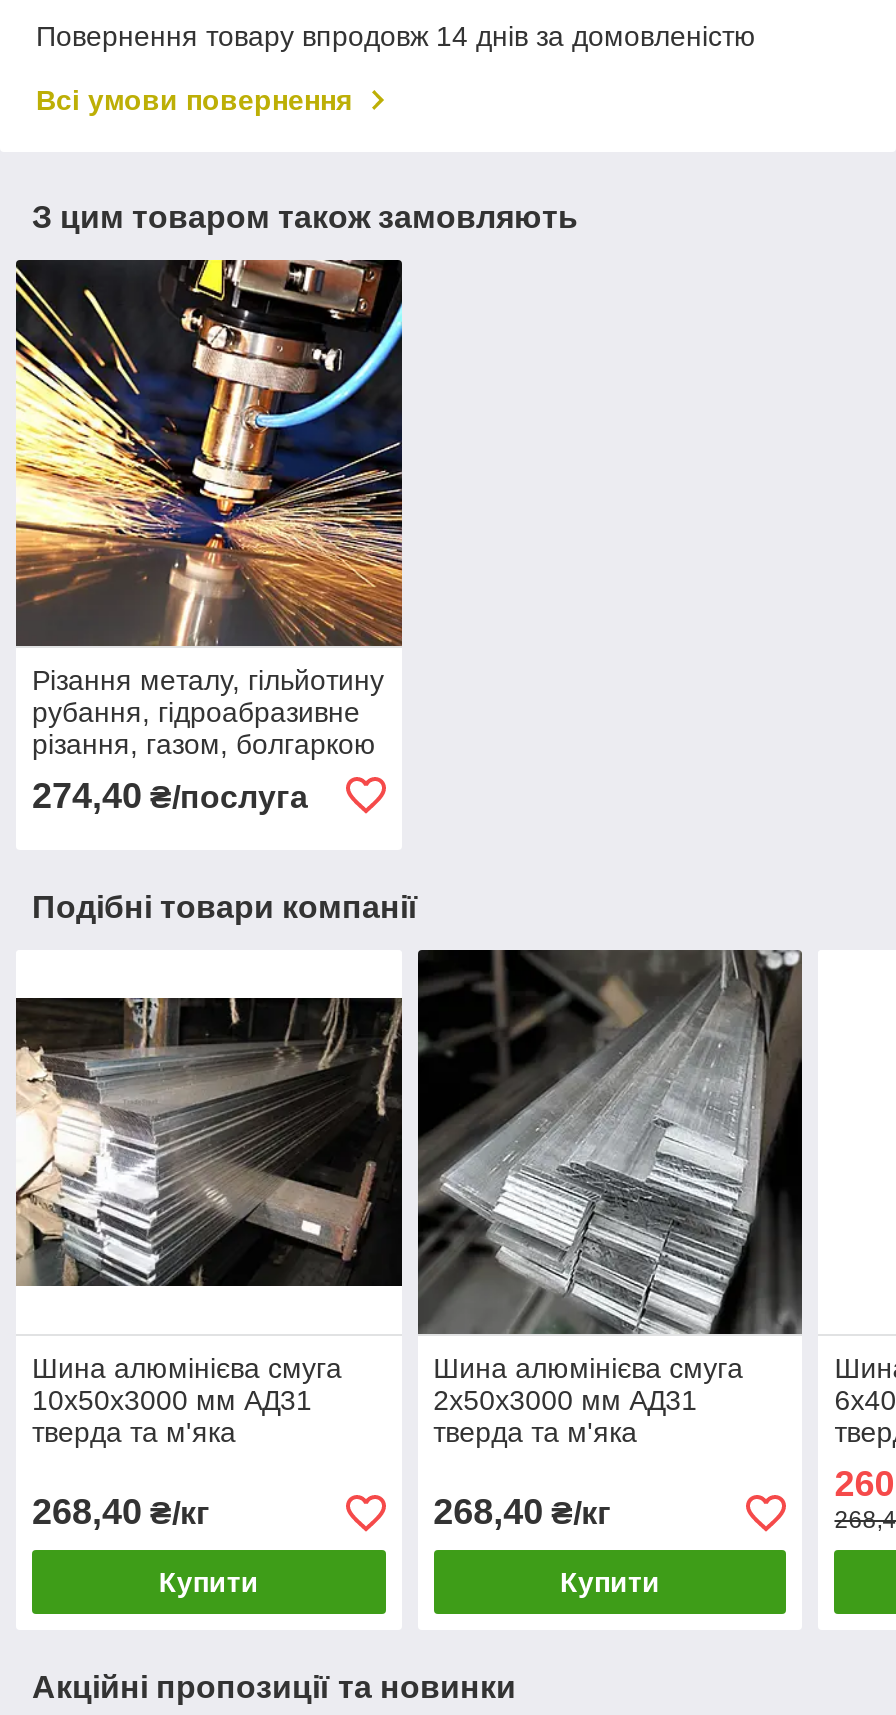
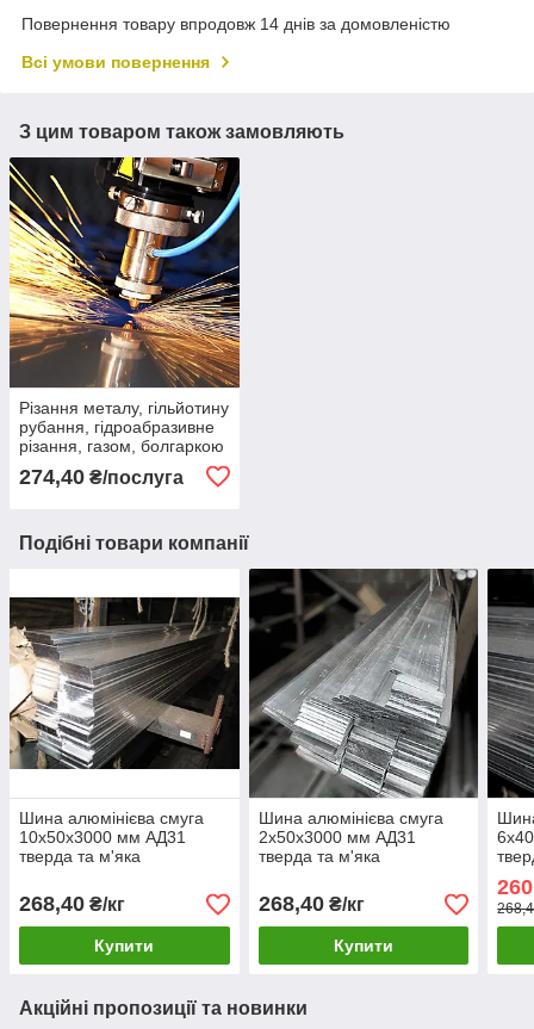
none -> [486,568,530,799] [image]

